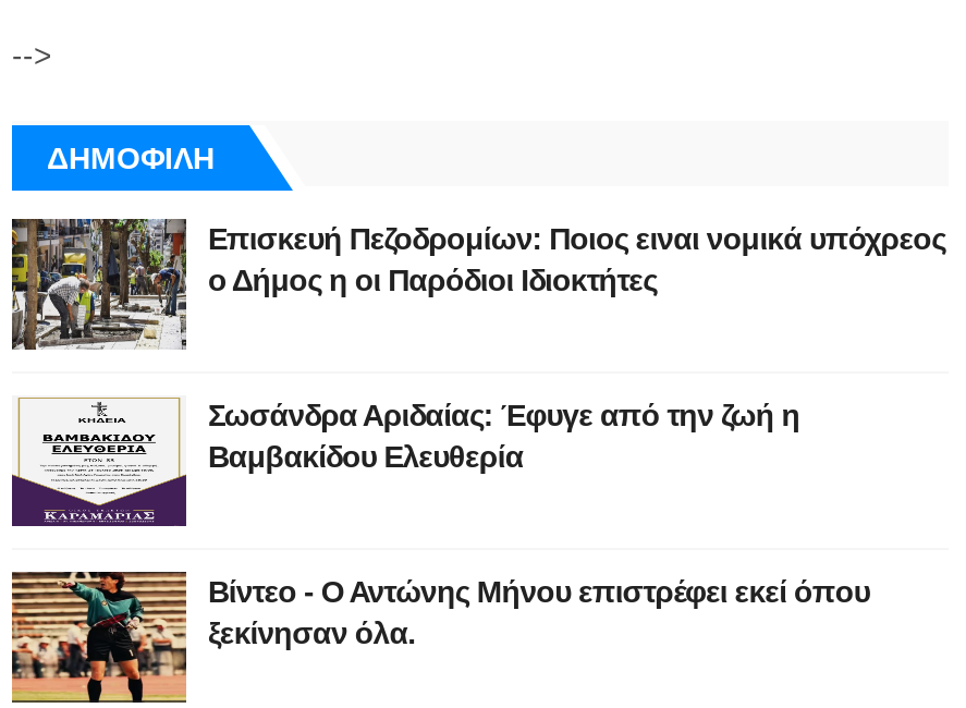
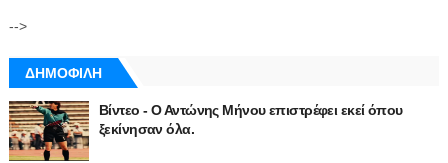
[10,219,945,350] [image] | Επισκευή Πεζοδρομίων: Ποιος ειναι νομικά υπόχρεος | ο Δήμος η οι Παρόδιοι Ιδιοκτήτες -> none
[10,398,800,528] [image] | Σωσάνδρα Αριδαίας: Έφυγε από την ζωή η | Βαμβακίδου Ελευθερία -> none

